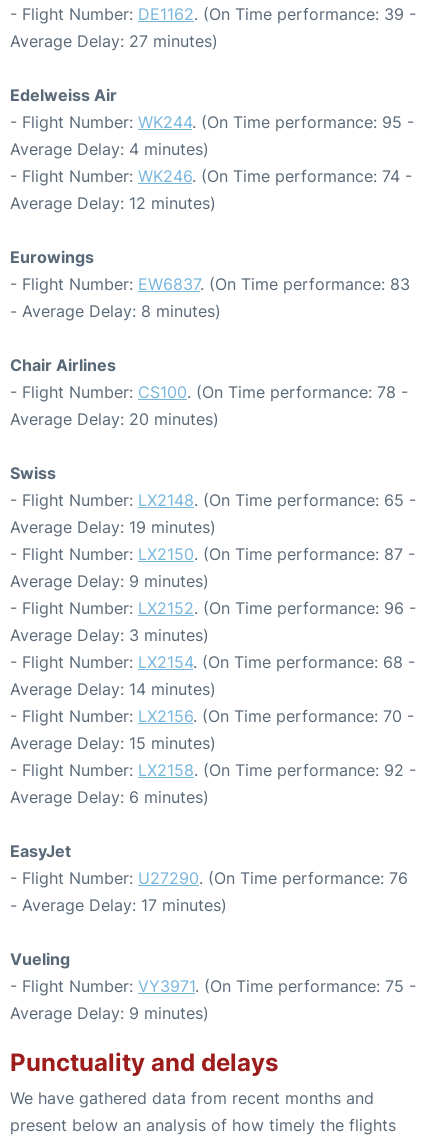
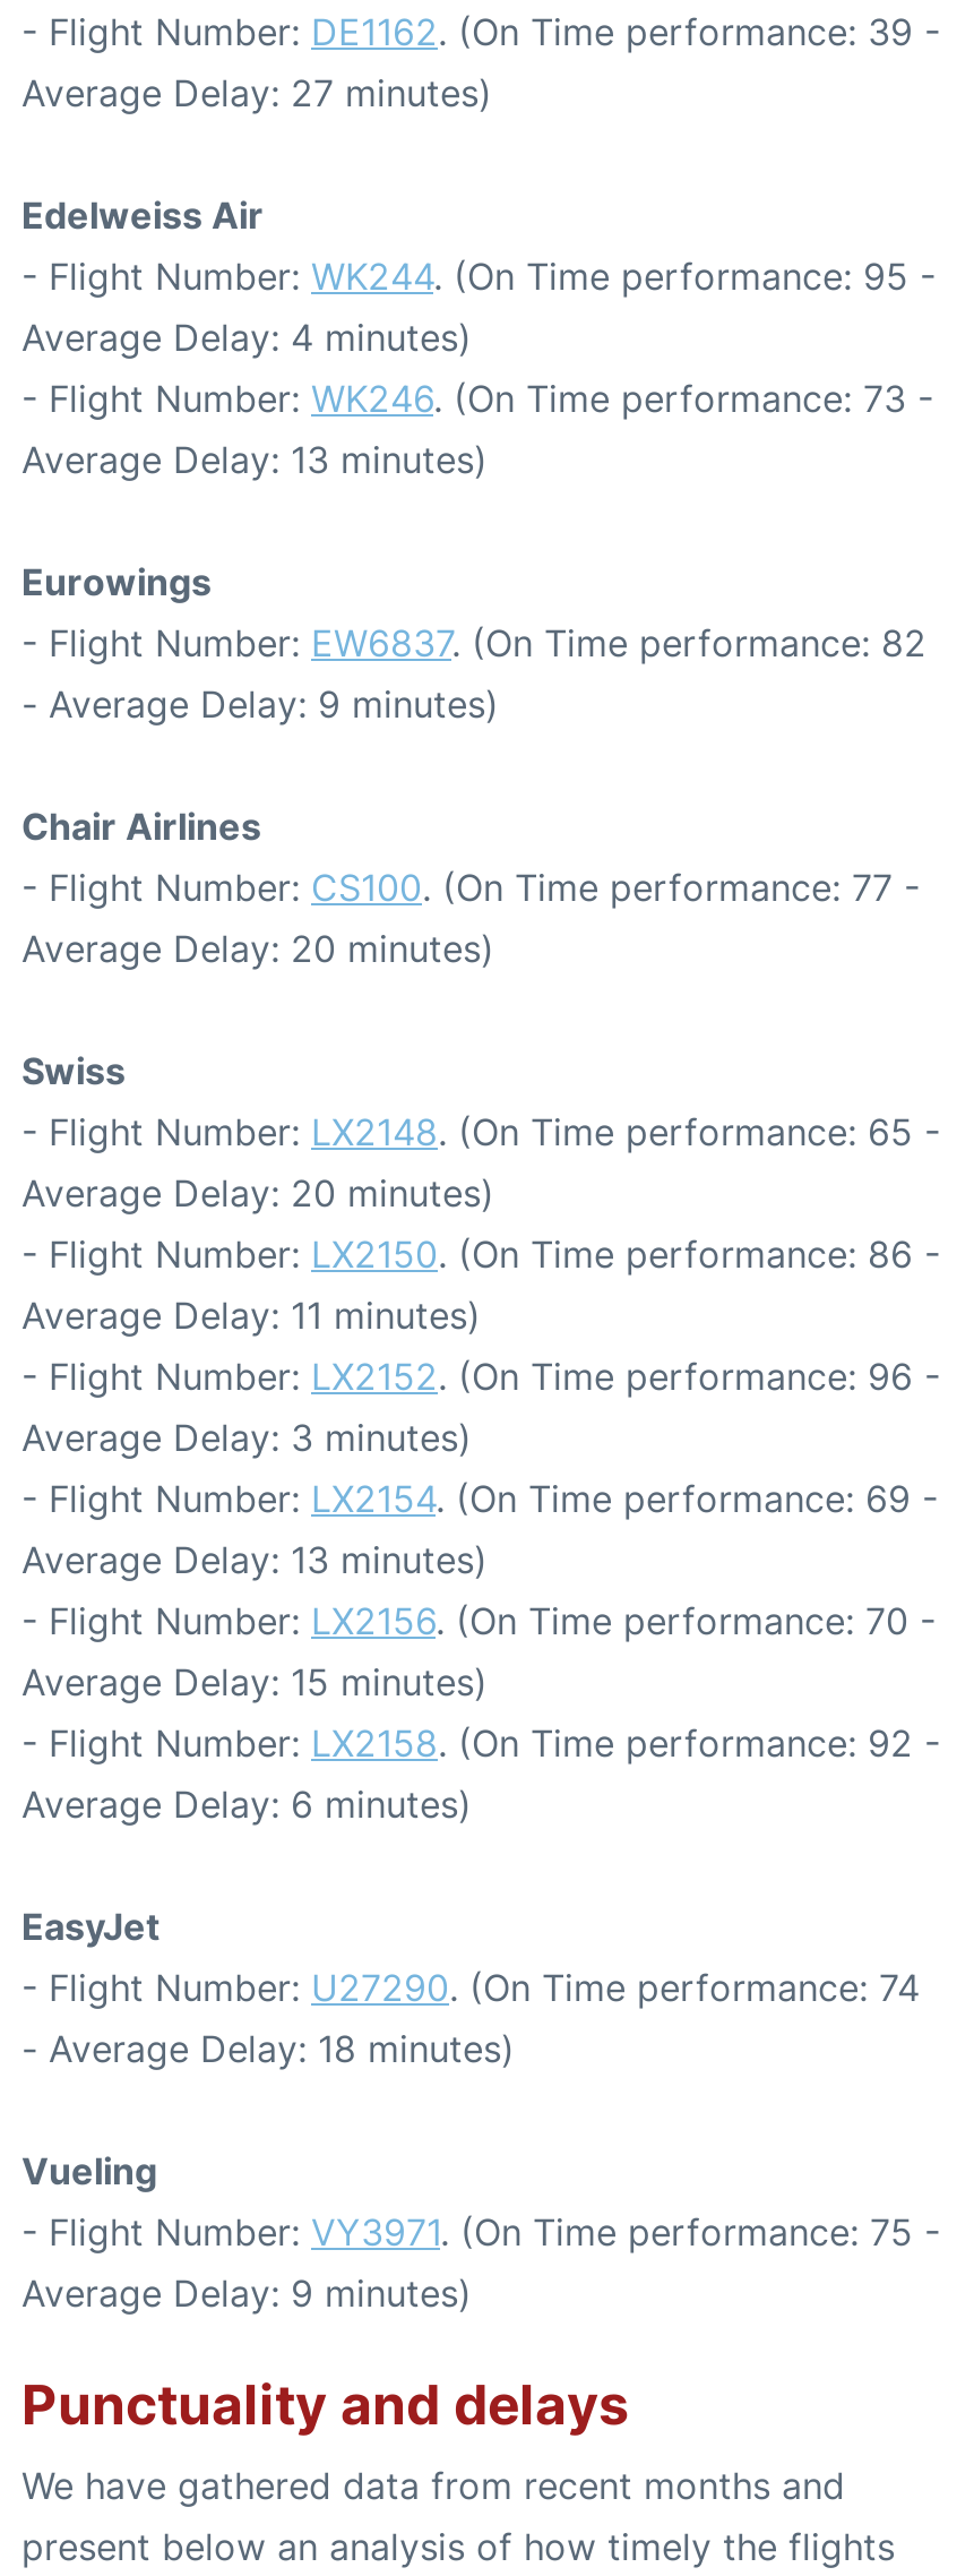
[10,165,412,185] - Flight Number: WK246. (On Time performance: 74 - -> [21,375,933,420] - Flight Number: WK246. (On Time performance: 73 -
[10,192,216,212] Average Delay: 12 minutes) -> [21,436,488,481] Average Delay: 13 minutes)
[10,273,410,293] - Flight Number: EW6837. (On Time performance: 83 -> [21,619,926,664] - Flight Number: EW6837. (On Time performance: 82
[10,300,221,320] - Average Delay: 8 minutes) -> [21,680,499,725] - Average Delay: 9 minutes)
[10,381,408,401] - Flight Number: CS100. (On Time performance: 78 - -> [21,864,920,909] - Flight Number: CS100. (On Time performance: 77 -
[10,516,216,536] Average Delay: 19 minutes) -> [21,1169,494,1214] Average Delay: 20 minutes)
[10,543,415,563] - Flight Number: LX2150. (On Time performance: 87 - -> [21,1230,940,1276] - Flight Number: LX2150. (On Time performance: 86 -
[10,570,209,590] Average Delay: 9 minutes) -> [21,1291,481,1337] Average Delay: 11 minutes)
[10,651,415,671] - Flight Number: LX2154. (On Time performance: 68 - -> [21,1475,938,1520] - Flight Number: LX2154. (On Time performance: 69 -
[10,678,216,698] Average Delay: 14 minutes) -> [21,1536,488,1581] Average Delay: 13 minutes)
[10,867,408,887] - Flight Number: U27290. (On Time performance: 76 -> [21,1964,920,2009] - Flight Number: U27290. (On Time performance: 74
[10,894,227,914] - Average Delay: 17 minutes) -> [21,2025,515,2070] - Average Delay: 18 minutes)

